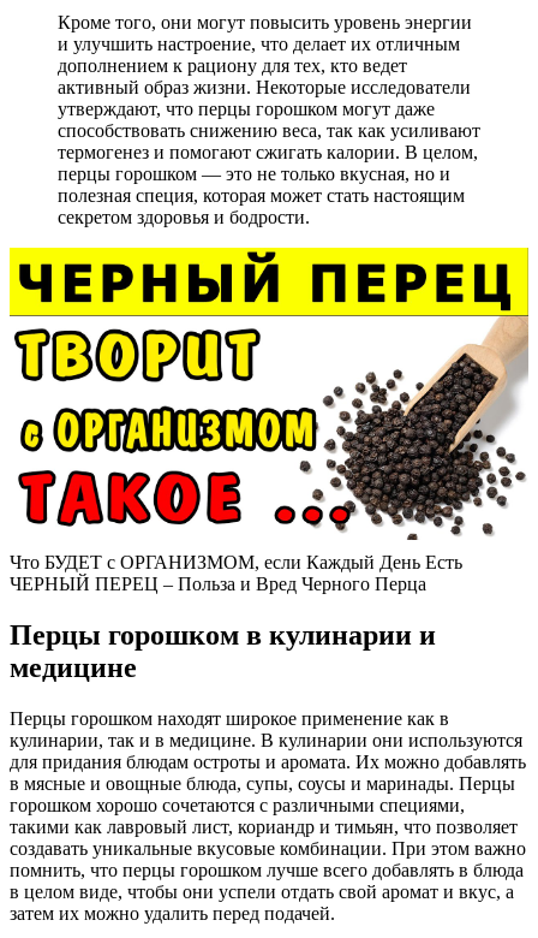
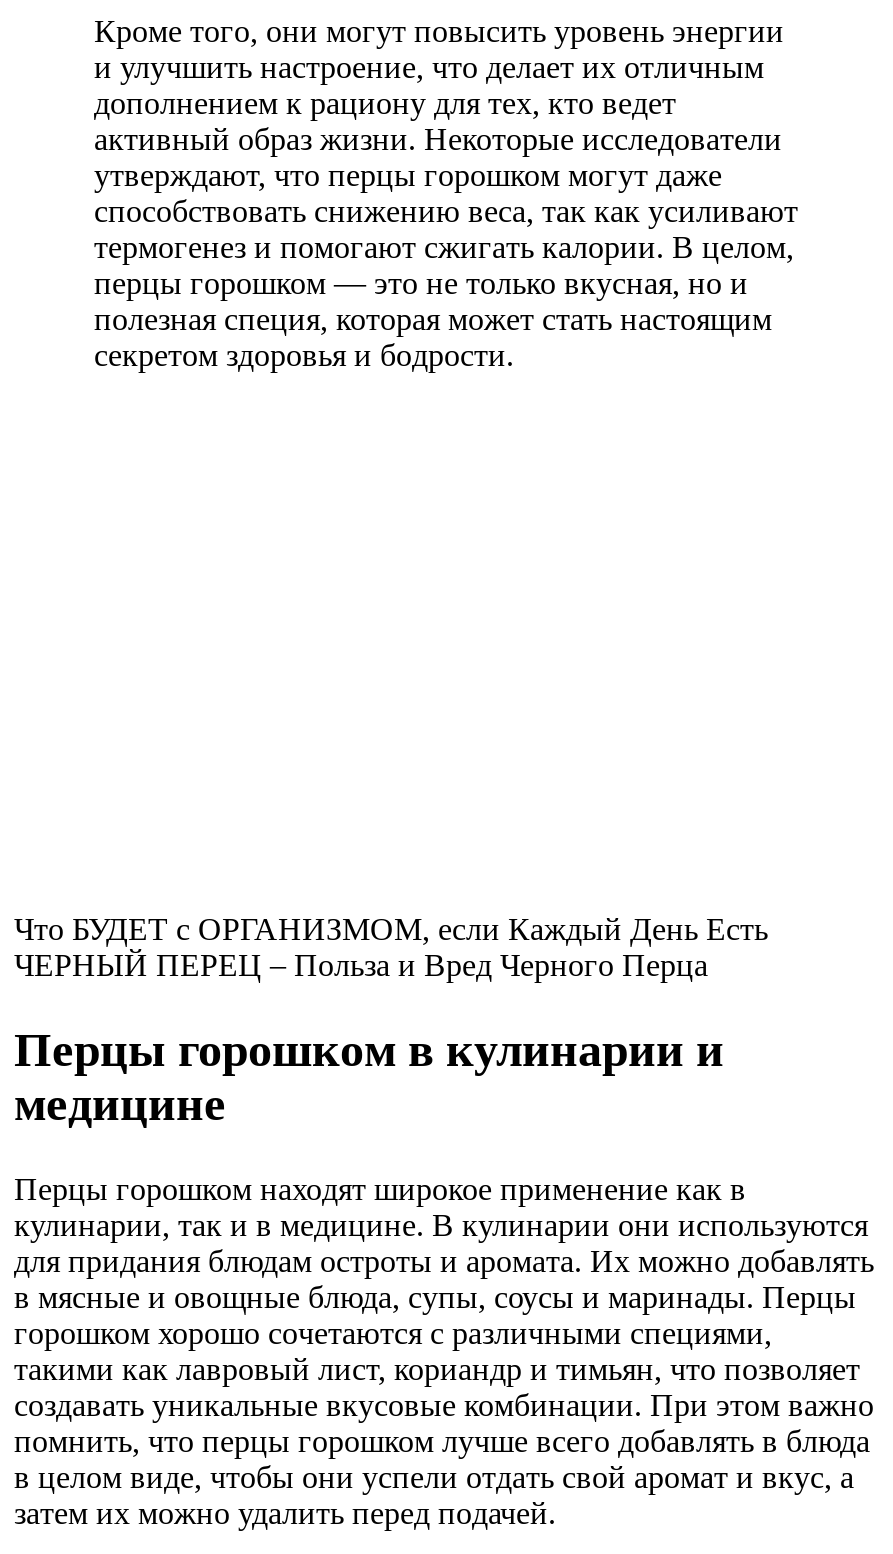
[8,247,530,541] [image] -> none

